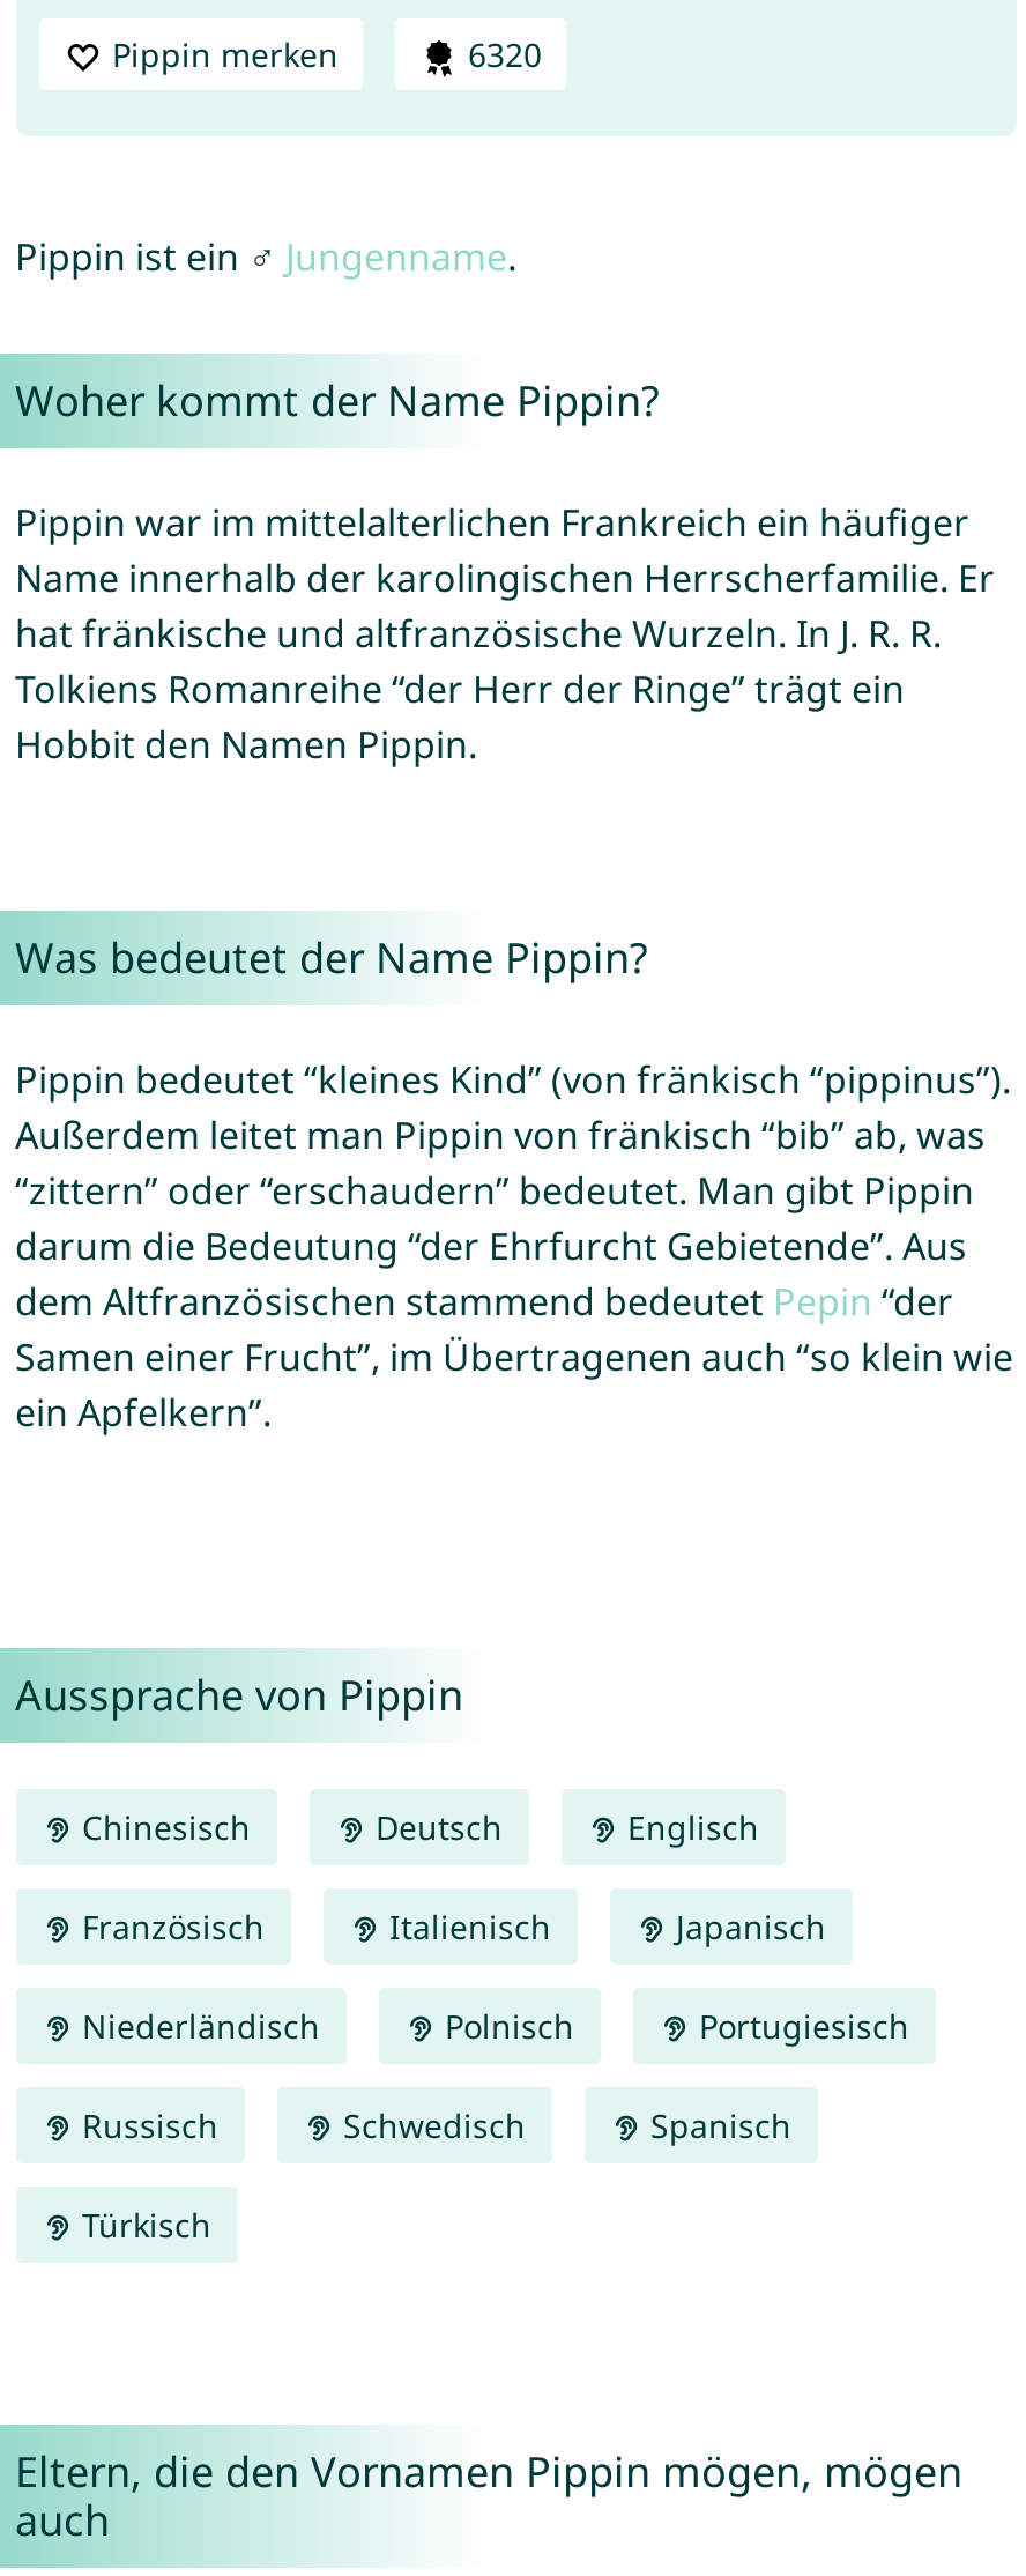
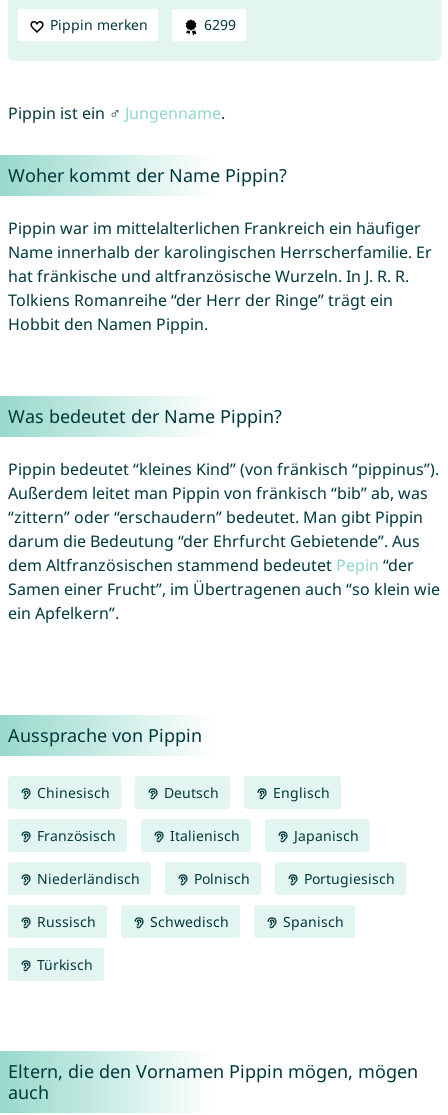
[459,32,542,76] 6320 -> [199,15,235,34] 6299

